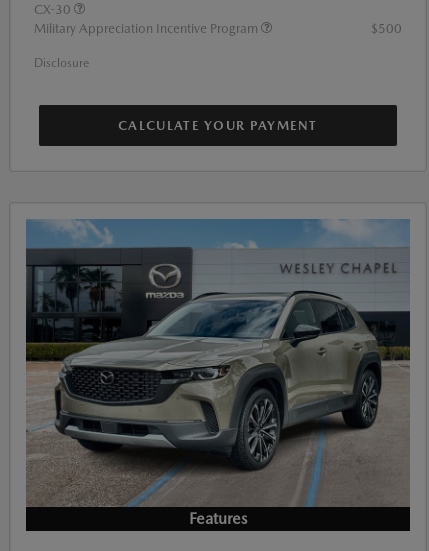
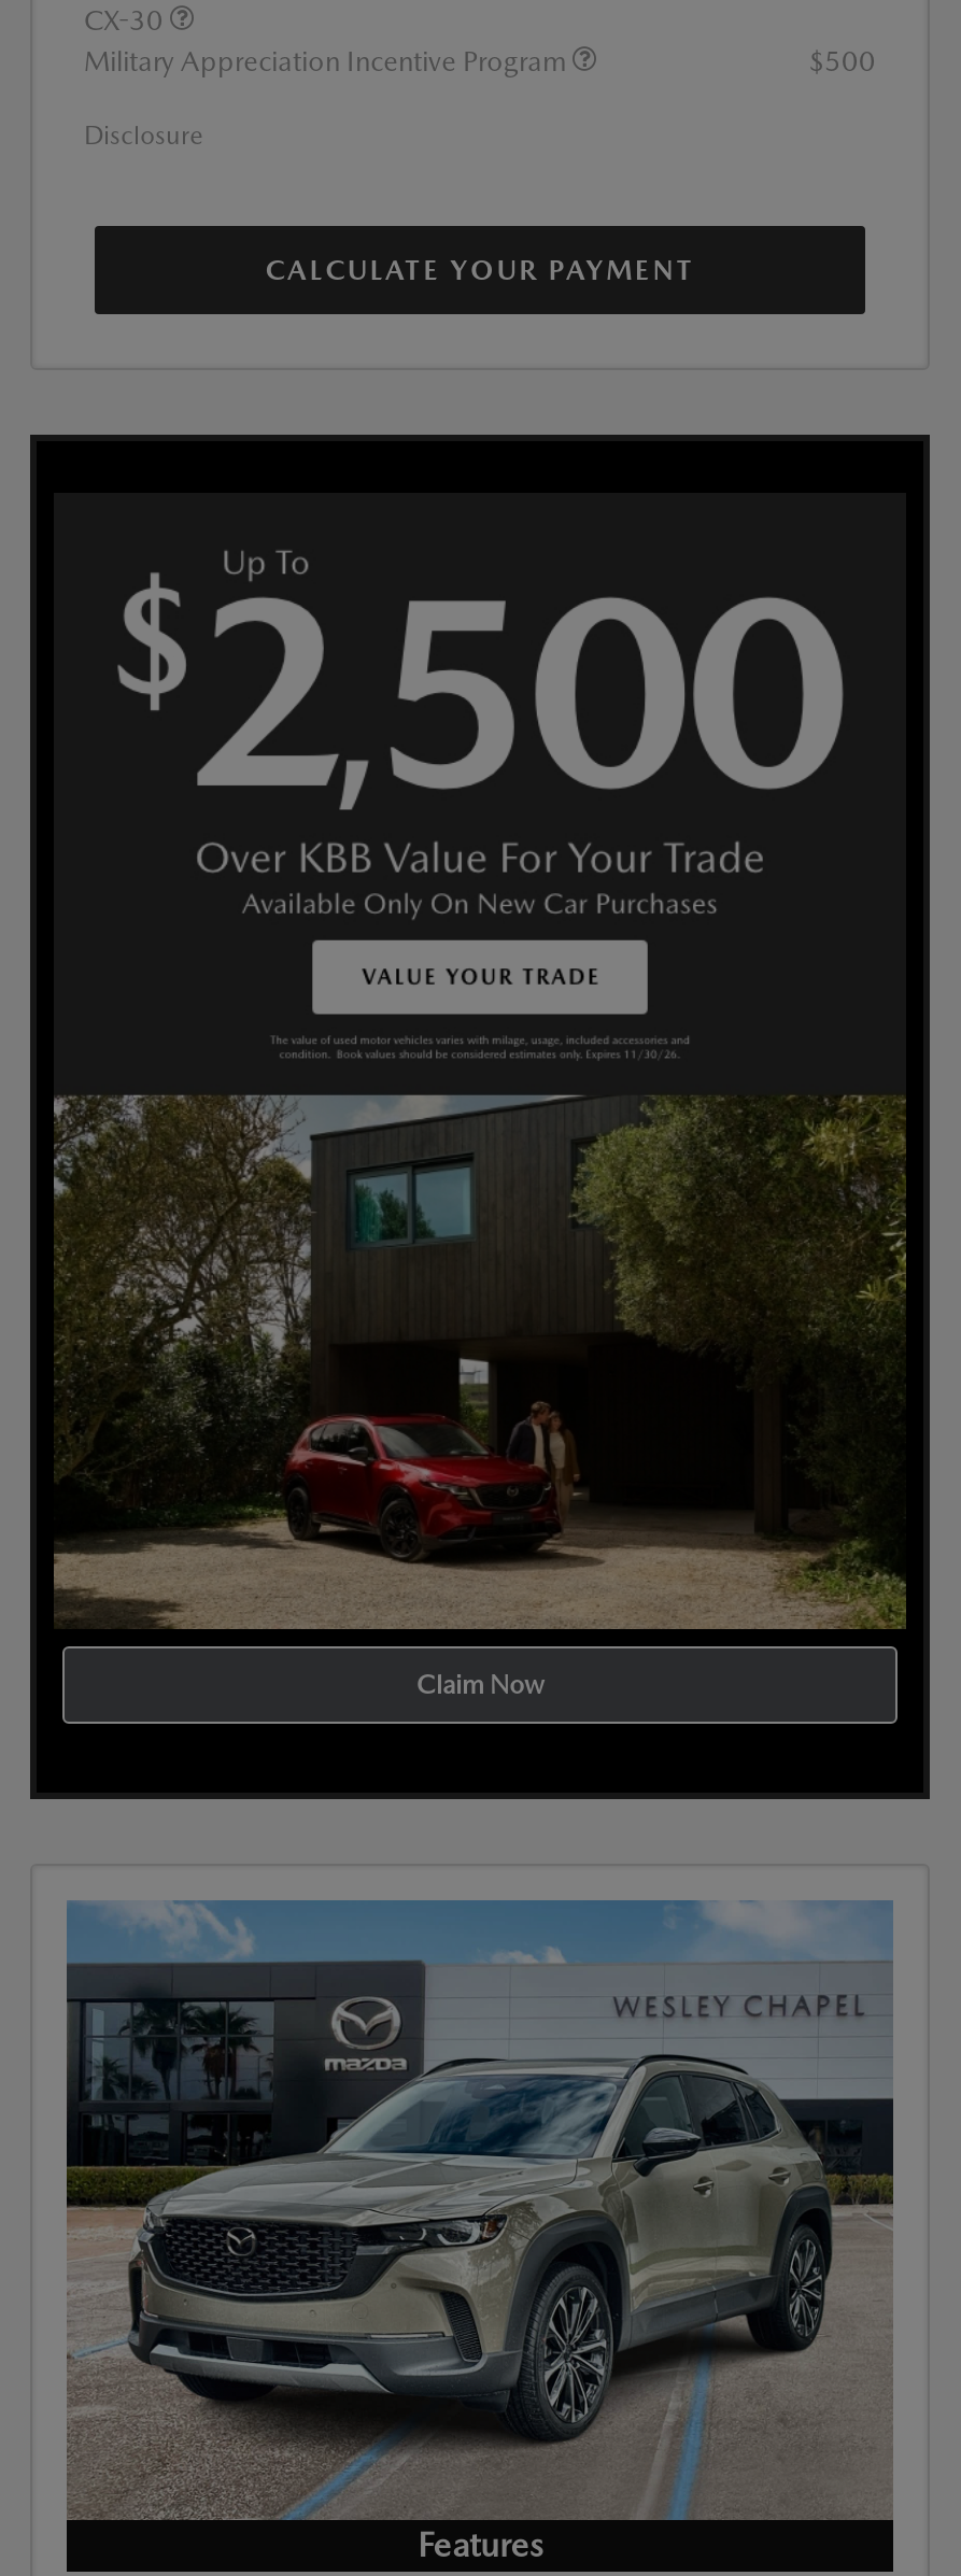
none -> [28,433,932,1801] [image] | Claim Now

